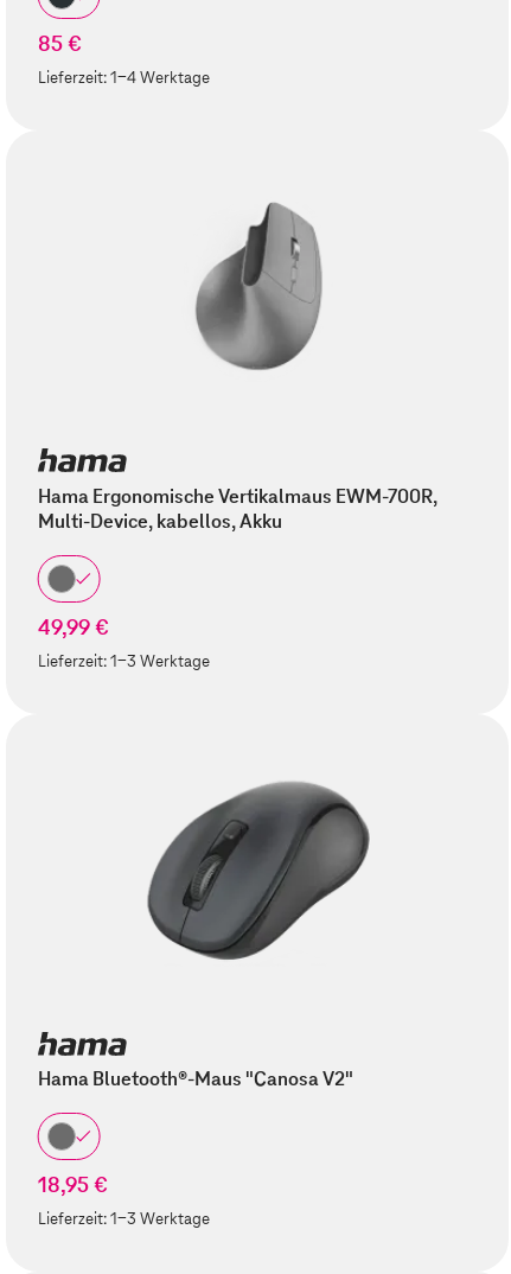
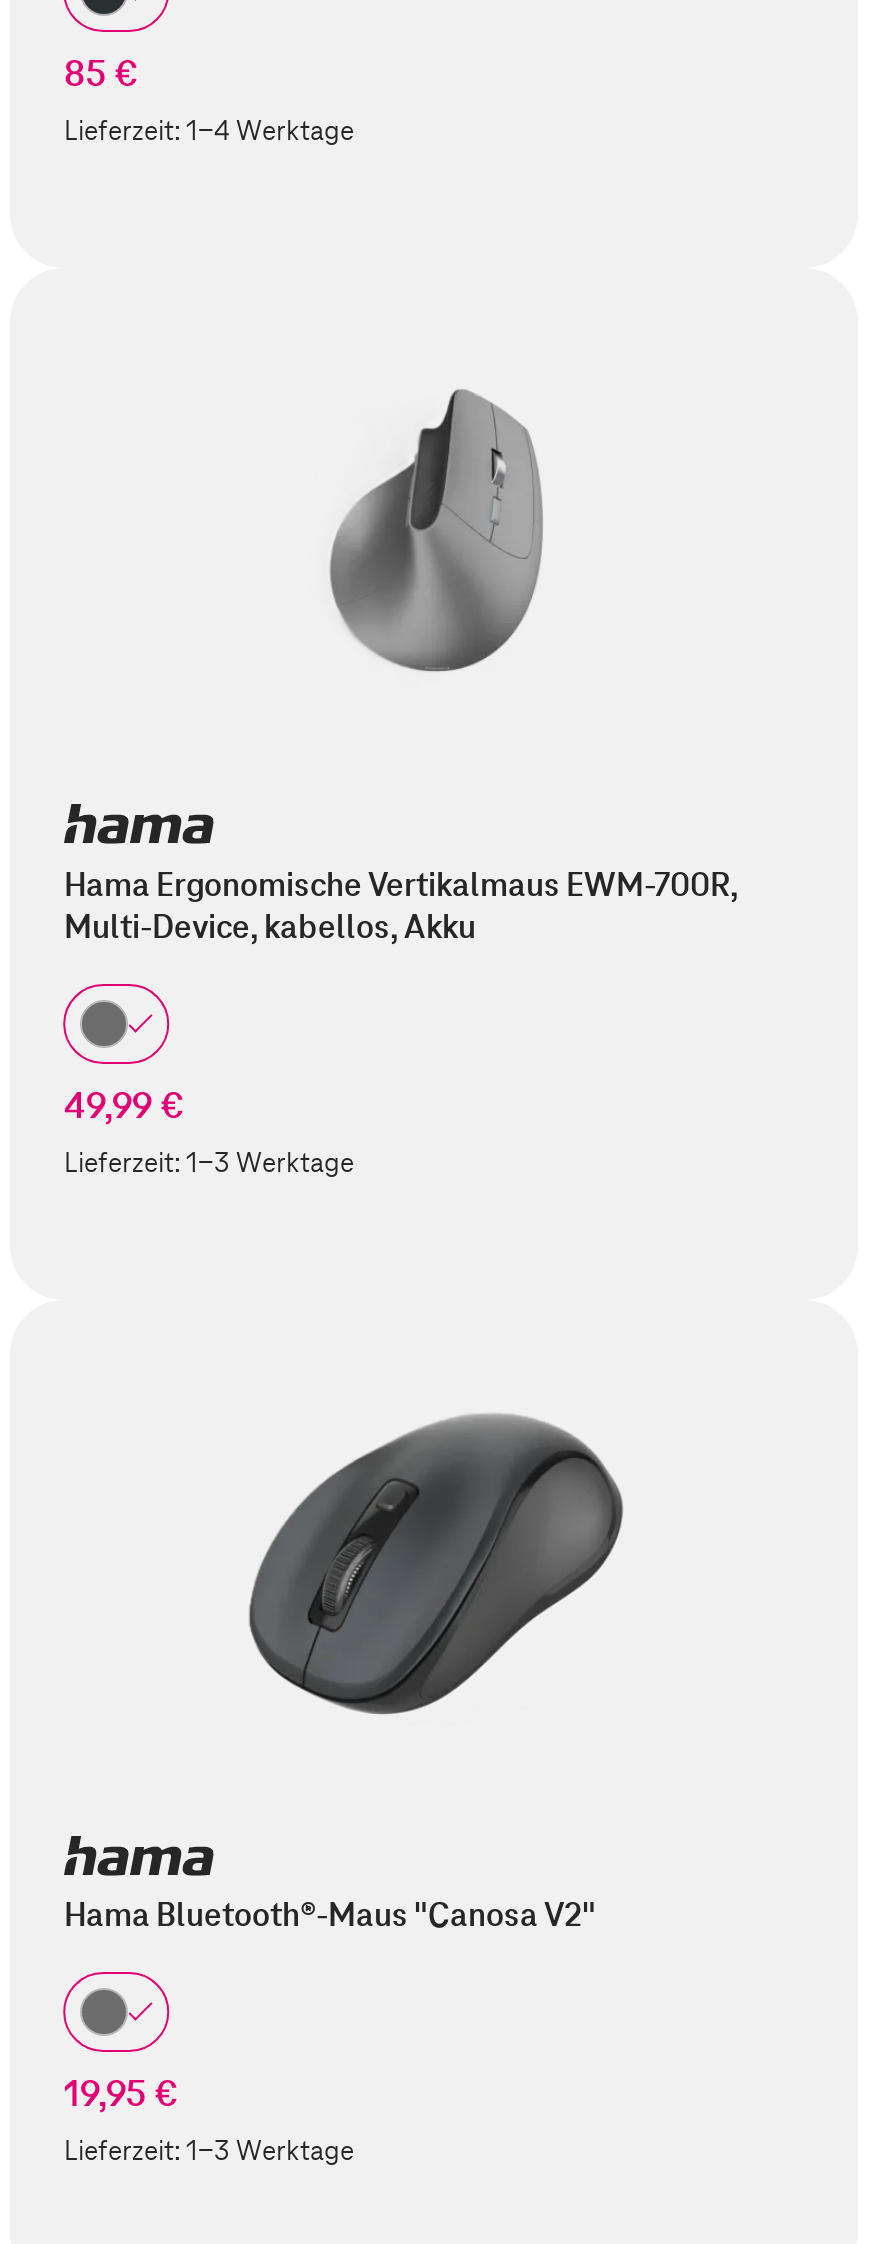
[38,1171,108,1198] 18,95 € -> [64,2070,178,2116] 19,95 €

